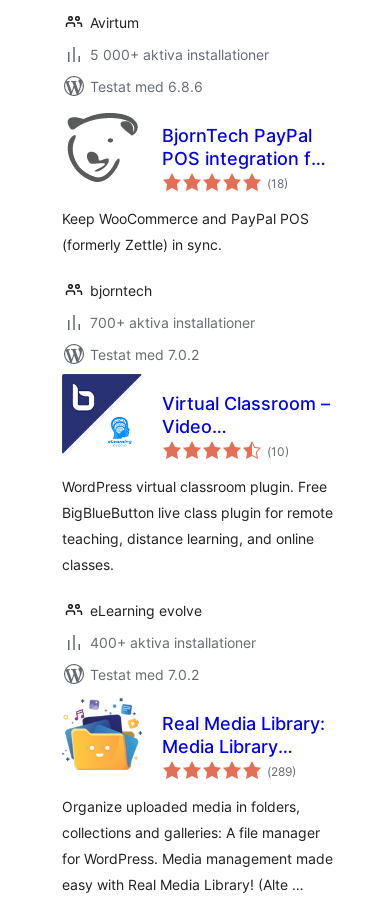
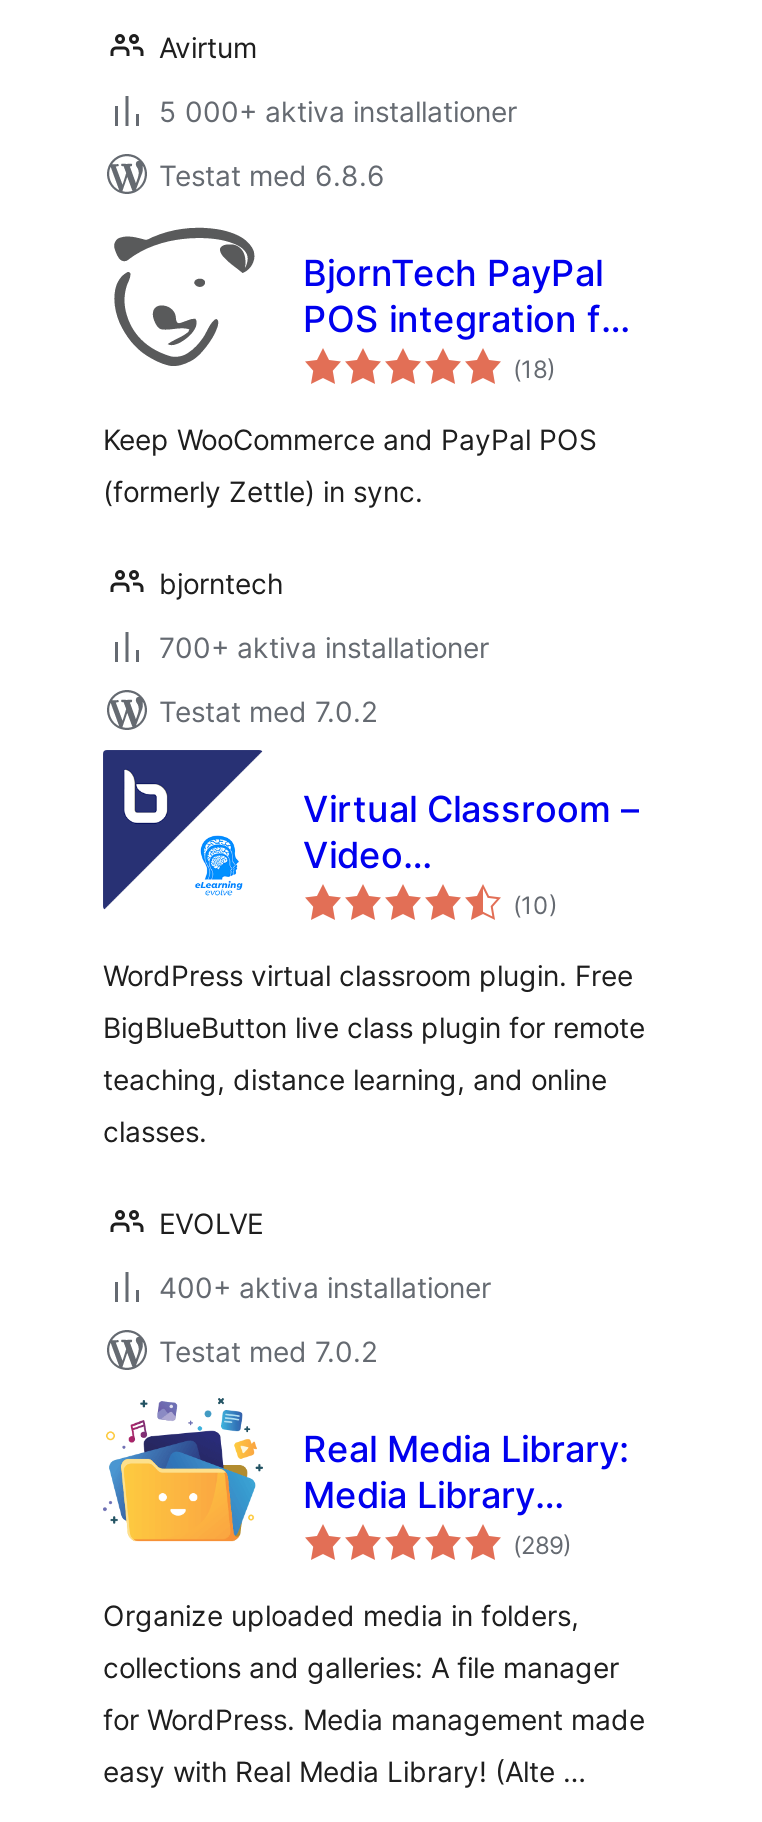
[90,602,202,619] eLearning evolve -> [159,1206,263,1240] EVOLVE

